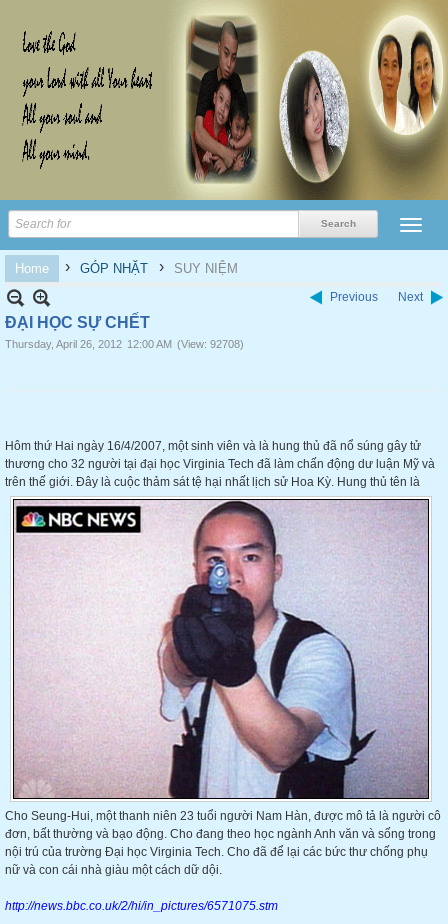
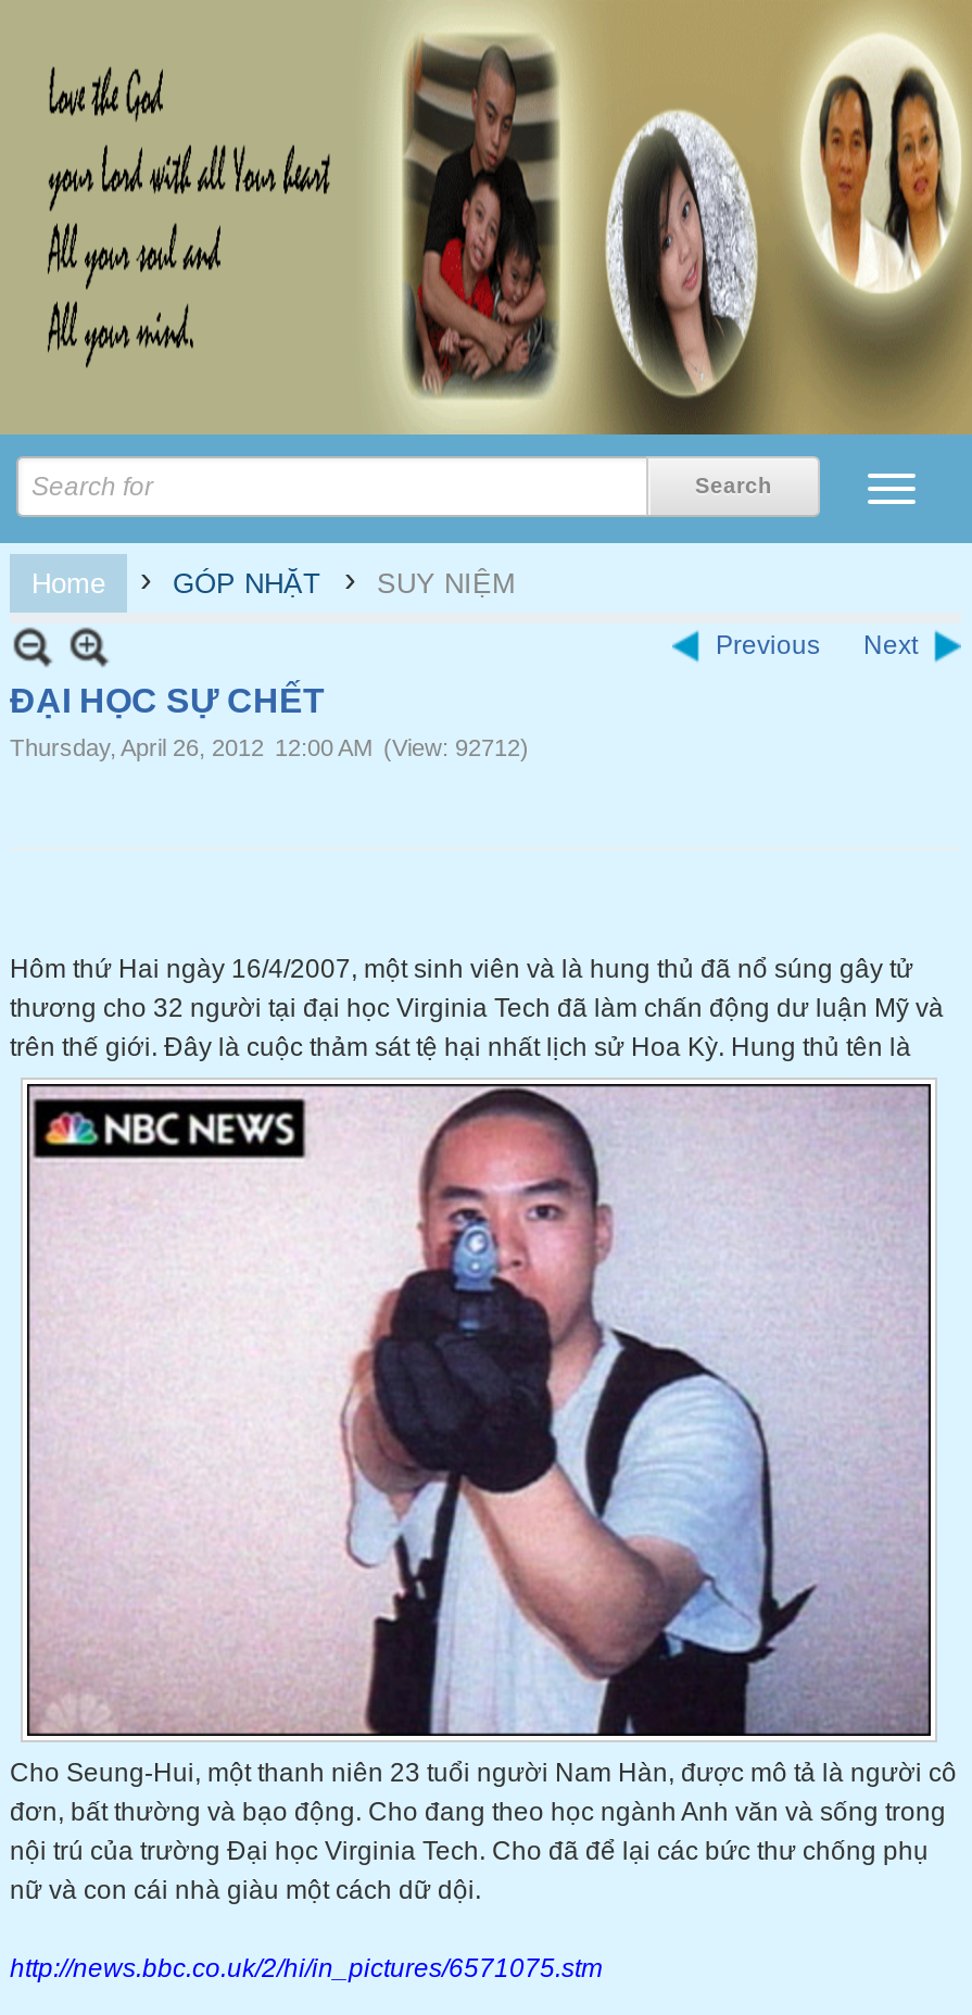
[5,338,244,350] Thursday, April 26, 2012 12:00 AM (View: 92708) -> [10,734,529,760] Thursday, April 26, 2012 12:00 AM (View: 92712)

